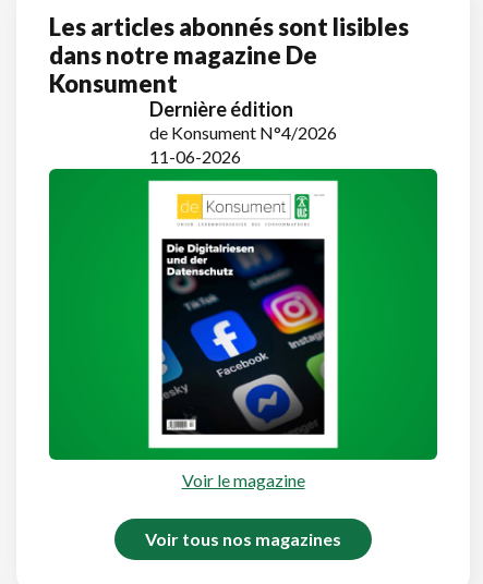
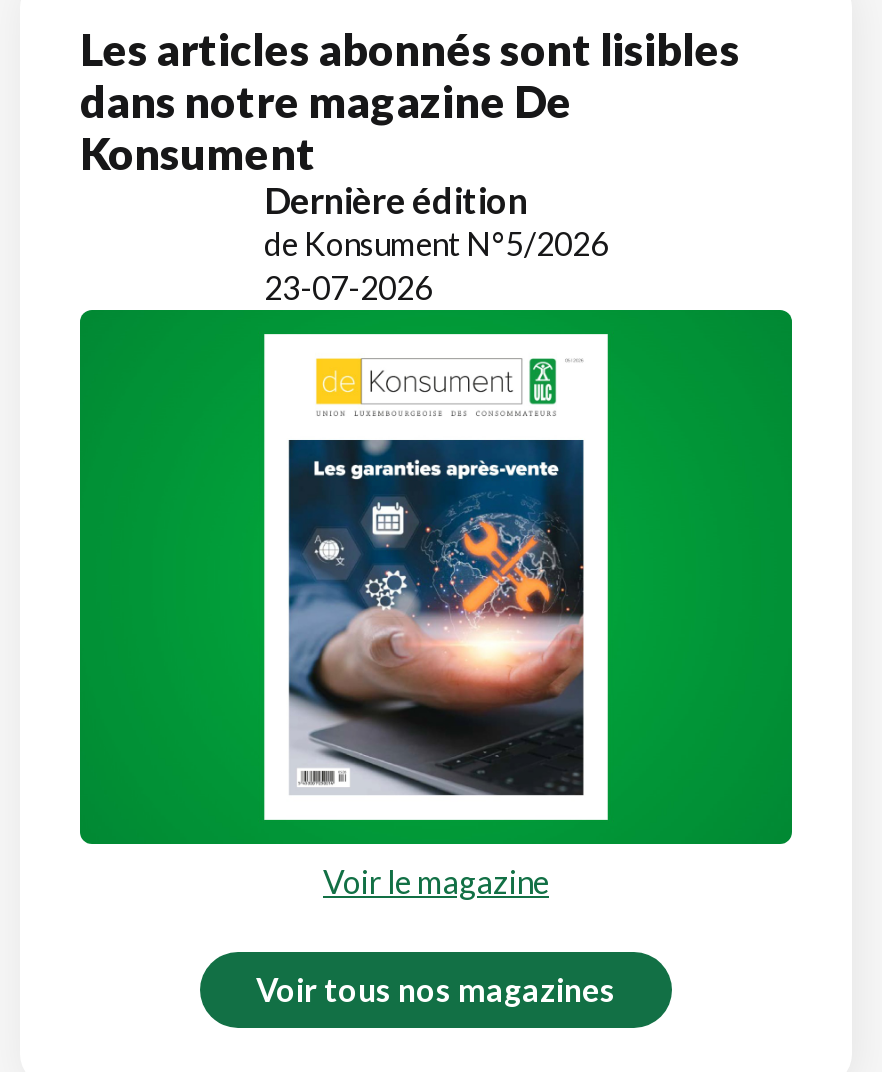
[149,122,337,143] de Konsument N°4/2026 -> [264,224,608,262] de Konsument N°5/2026
[149,146,241,167] 11-06-2026 -> [264,268,432,306] 23-07-2026
[160,239,326,436] [image] -> [286,440,586,798] [image]

